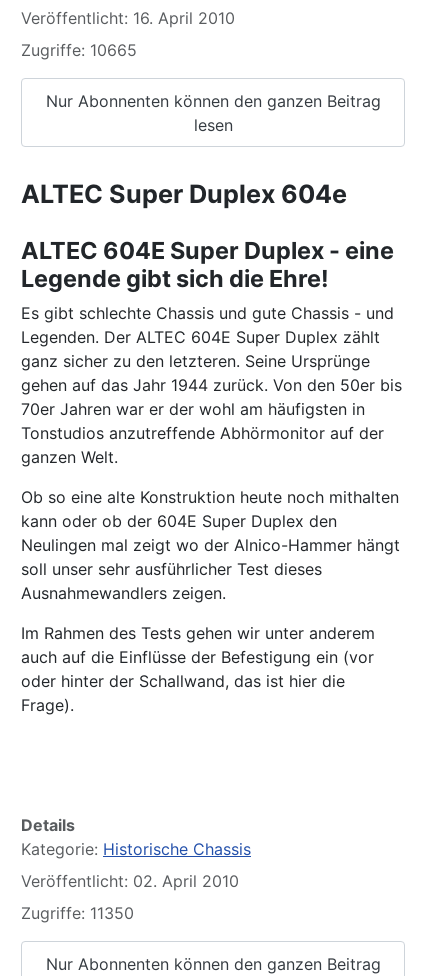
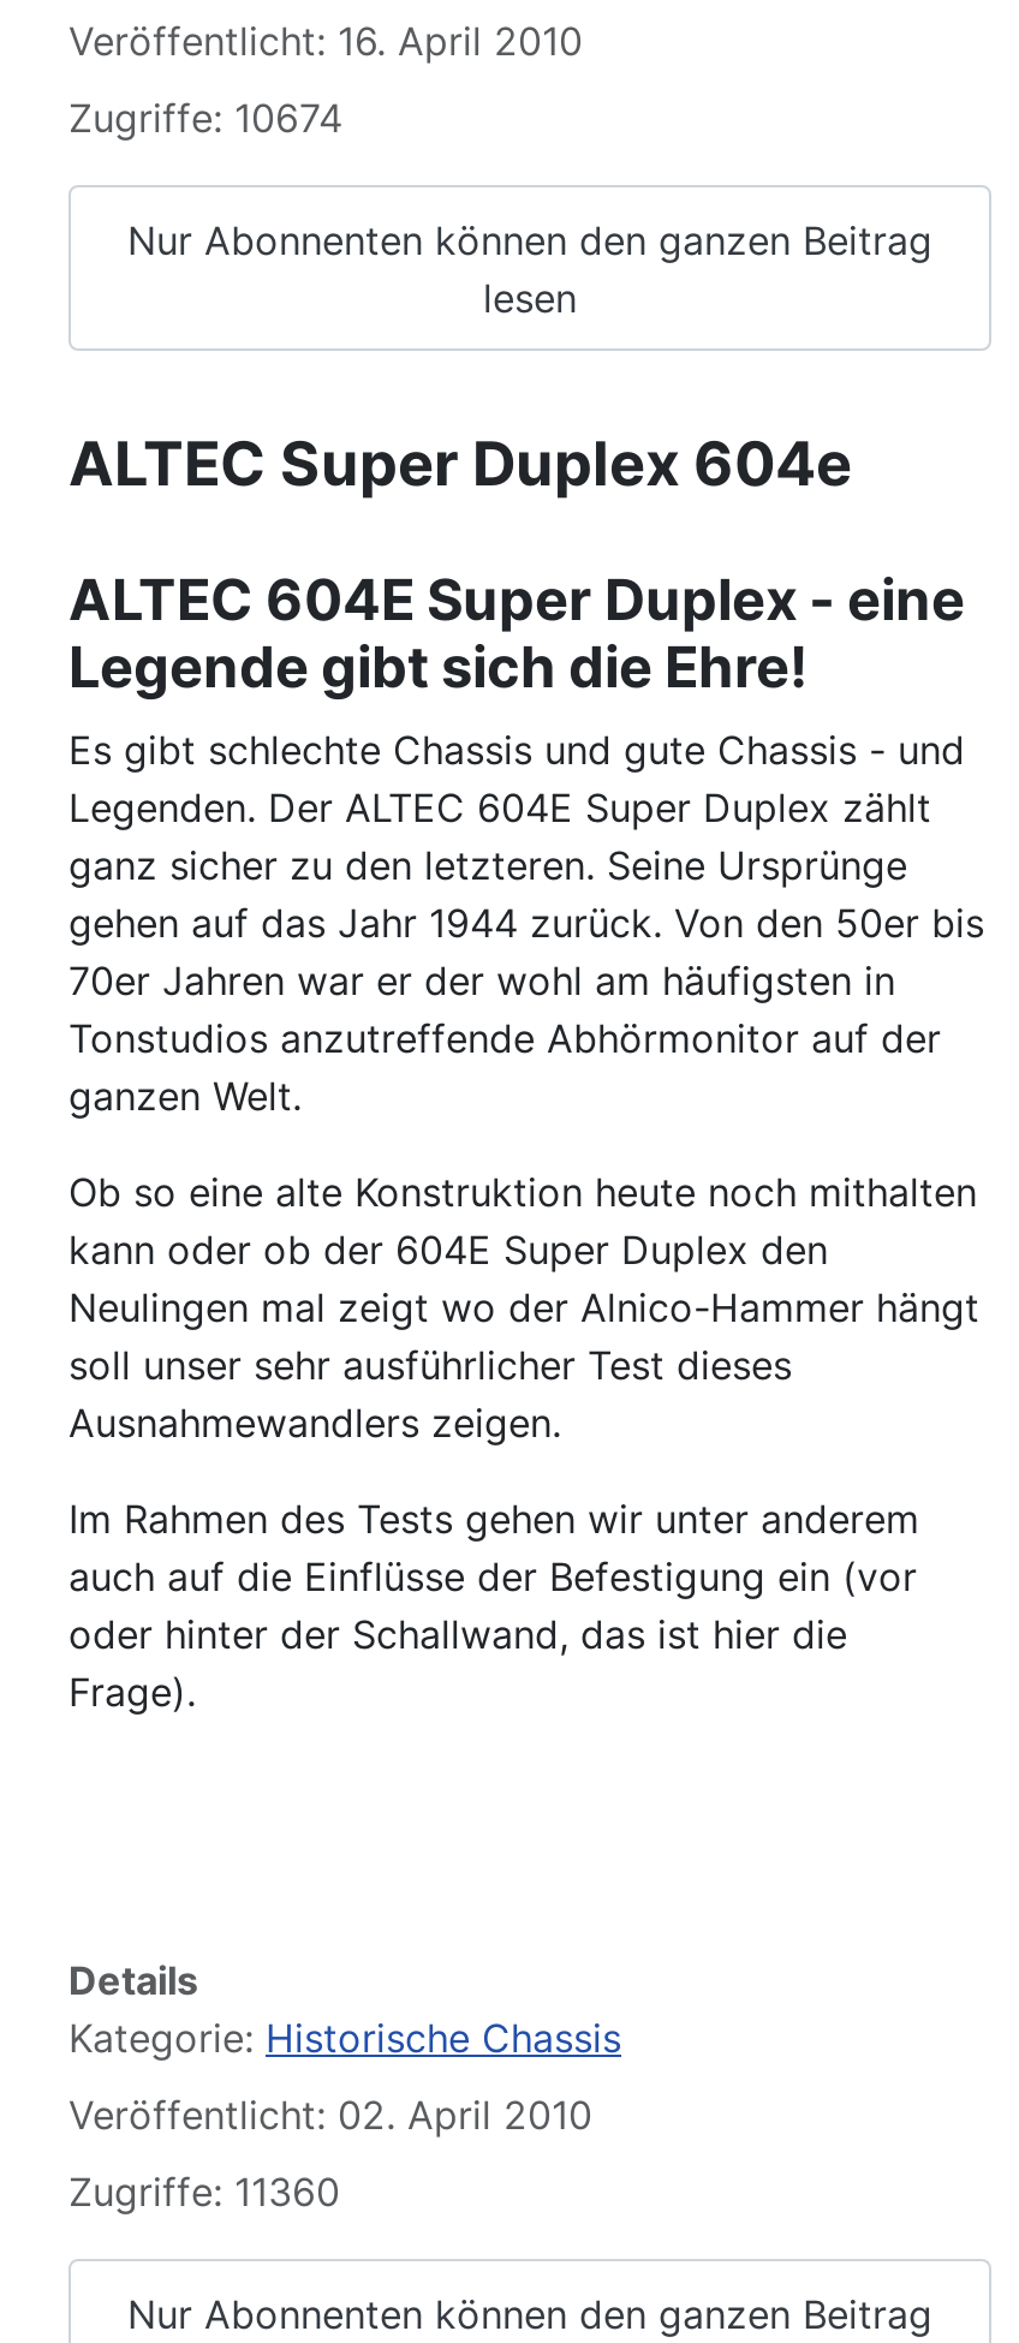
[21,40,137,60] Zugriffe: 10665 -> [68,94,342,142] Zugriffe: 10674
[21,903,134,923] Zugriffe: 11350 -> [68,2168,340,2216] Zugriffe: 11360

